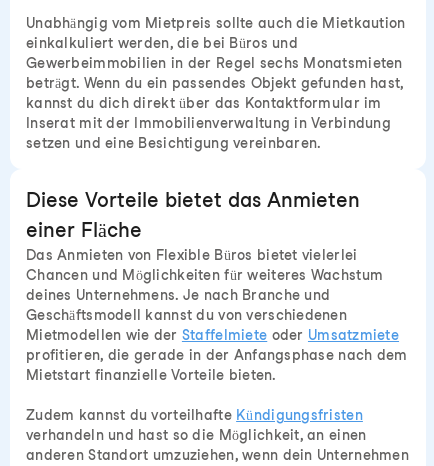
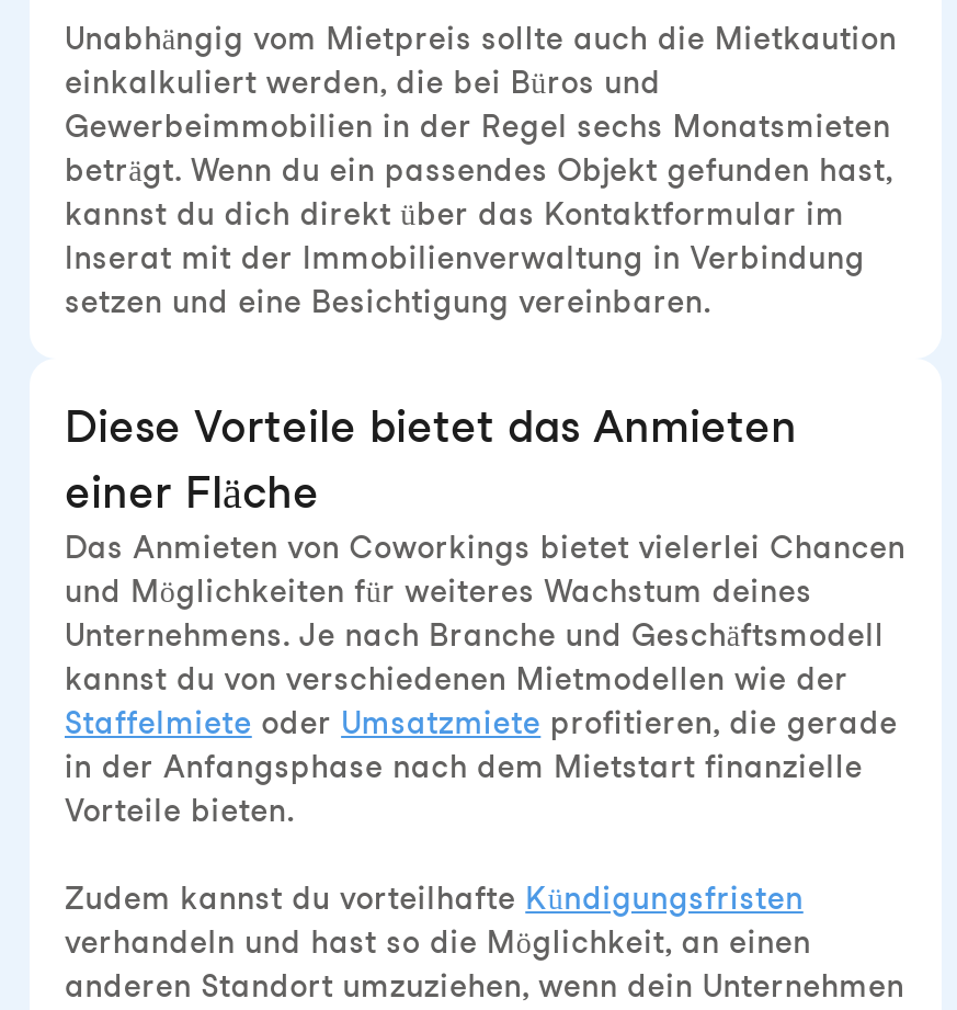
[26,247,408,383] Das Anmieten von Flexible Büros bietet vielerlei | Chancen und Möglichkeiten für weiteres Wachstum | deines Unternehmens. Je nach Branche und | Geschäftsmodell kannst du von verschiedenen | Mietmodellen wie der Staffelmiete oder Umsatzmiete | profitieren, die gerade in der Anfangsphase nach dem | Mietstart finanzielle Vorteile bieten. -> [65,530,906,828] Das Anmieten von Coworkings bietet vielerlei Chancen | und Möglichkeiten für weiteres Wachstum deines | Unternehmens. Je nach Branche und Geschäftsmodell | kannst du von verschiedenen Mietmodellen wie der | Staffelmiete oder Umsatzmiete profitieren, die gerade | in der Anfangsphase nach dem Mietstart finanzielle | Vorteile bieten.

